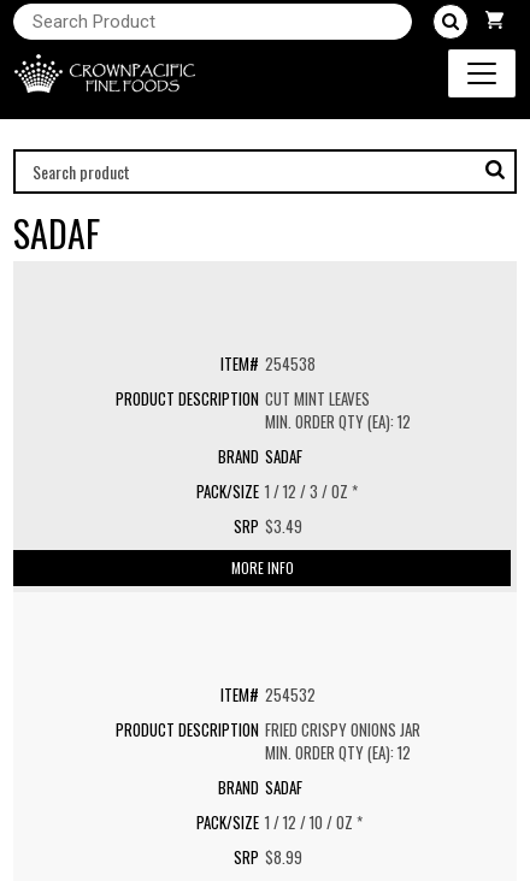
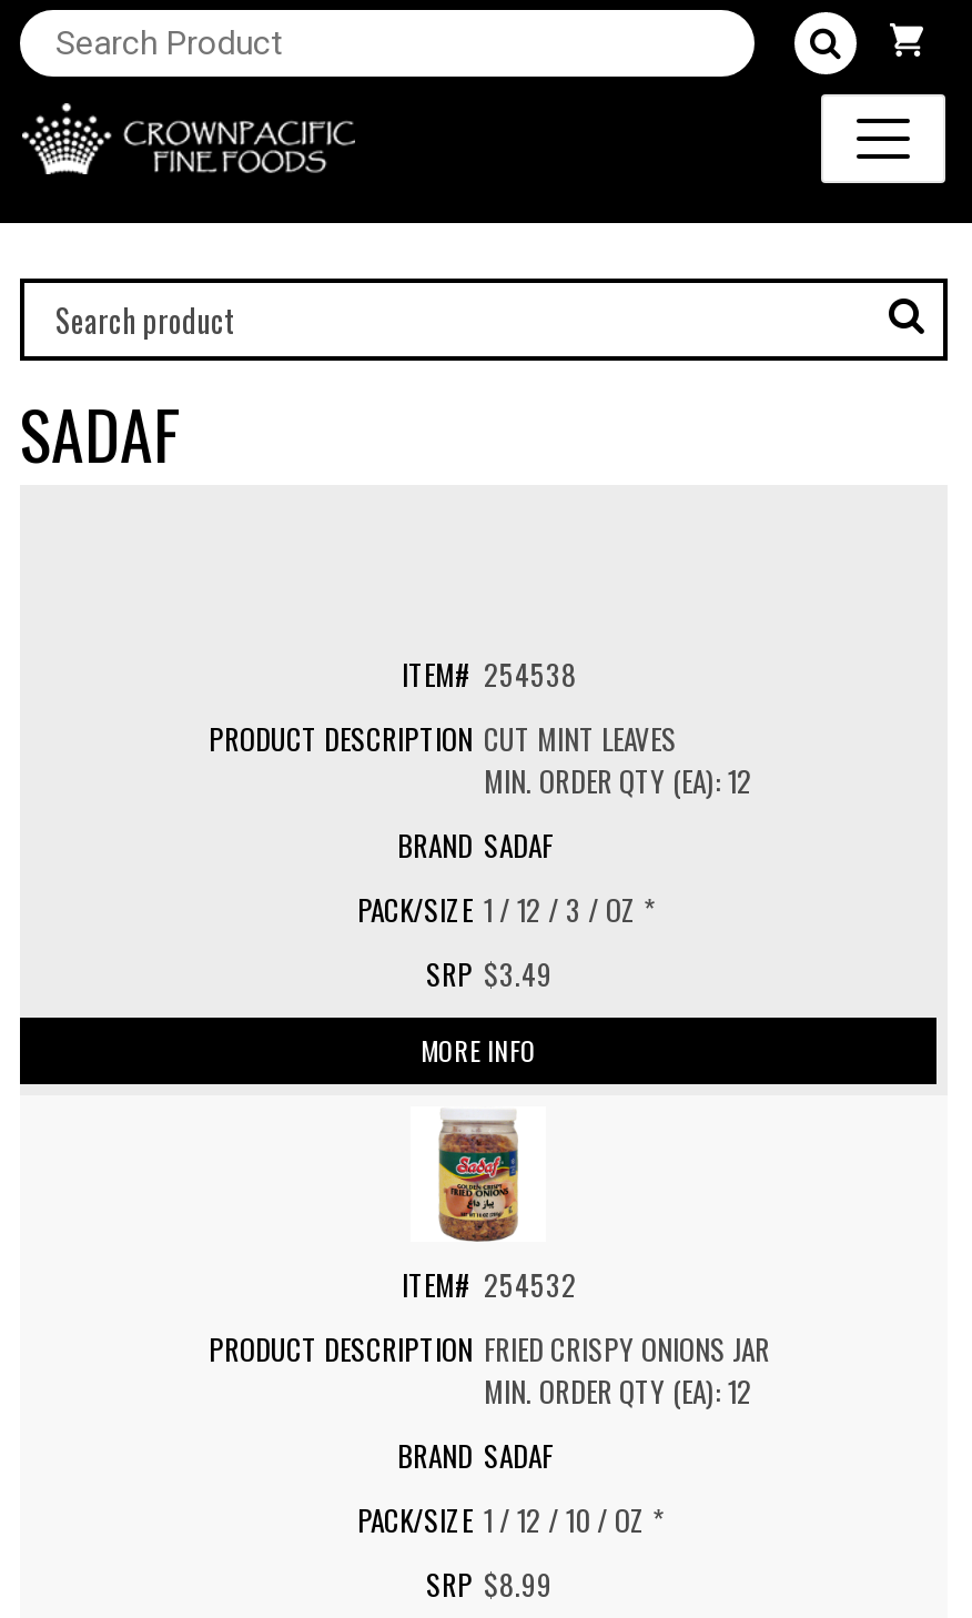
none -> [437,1118,519,1244] [image]

